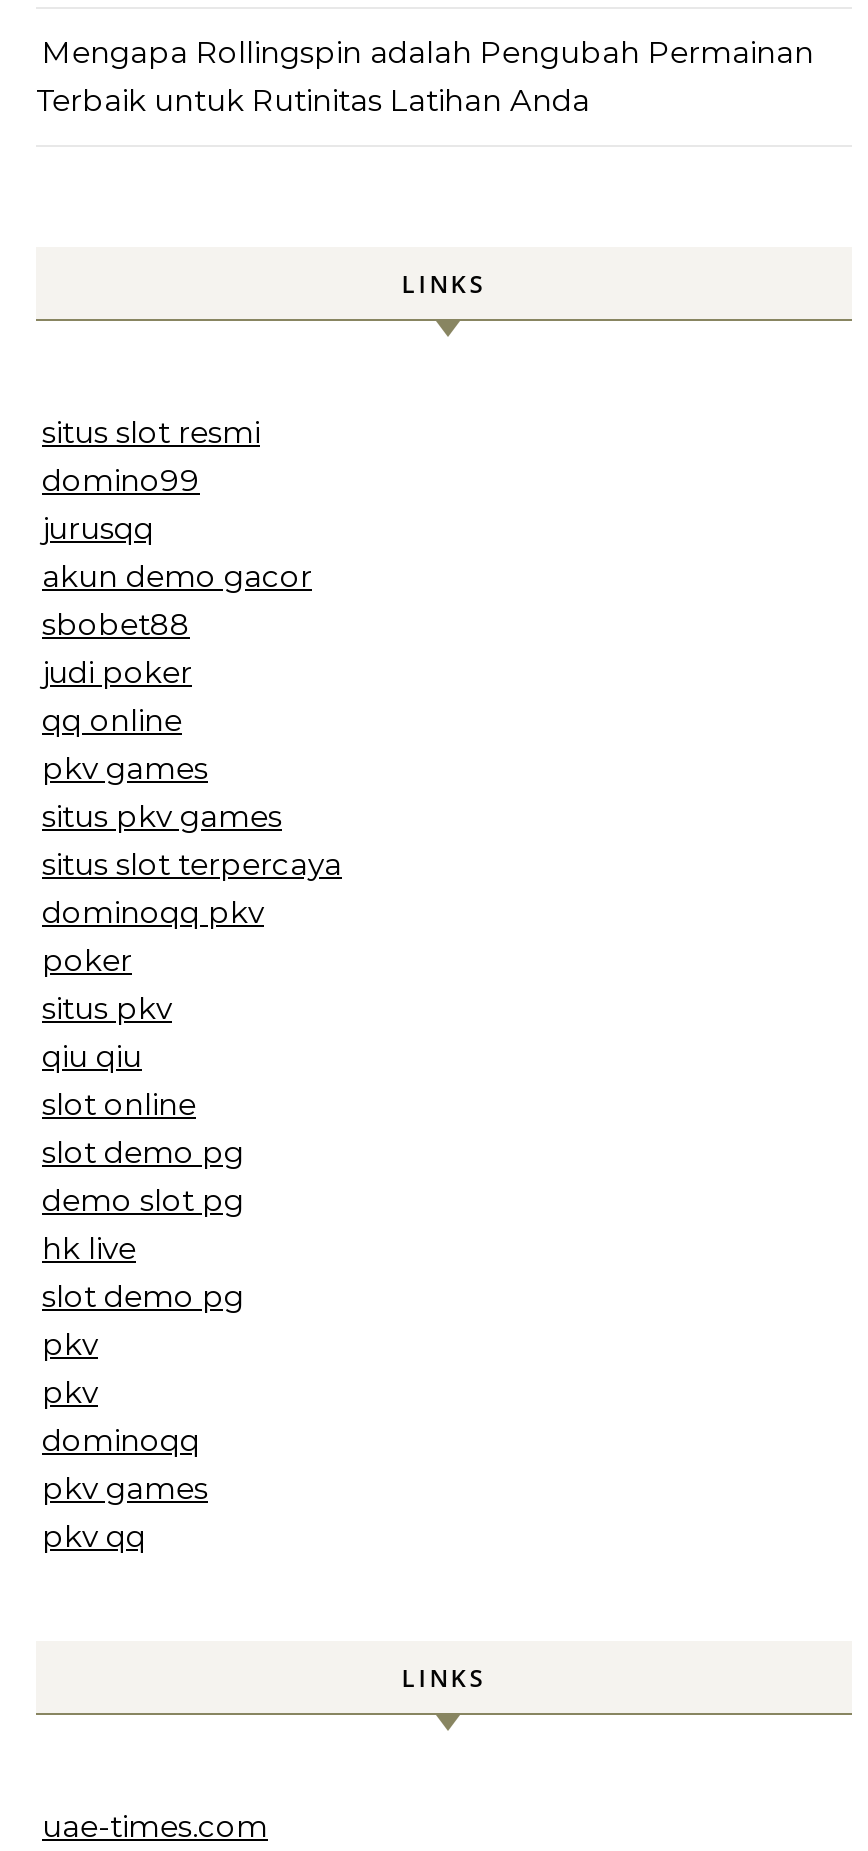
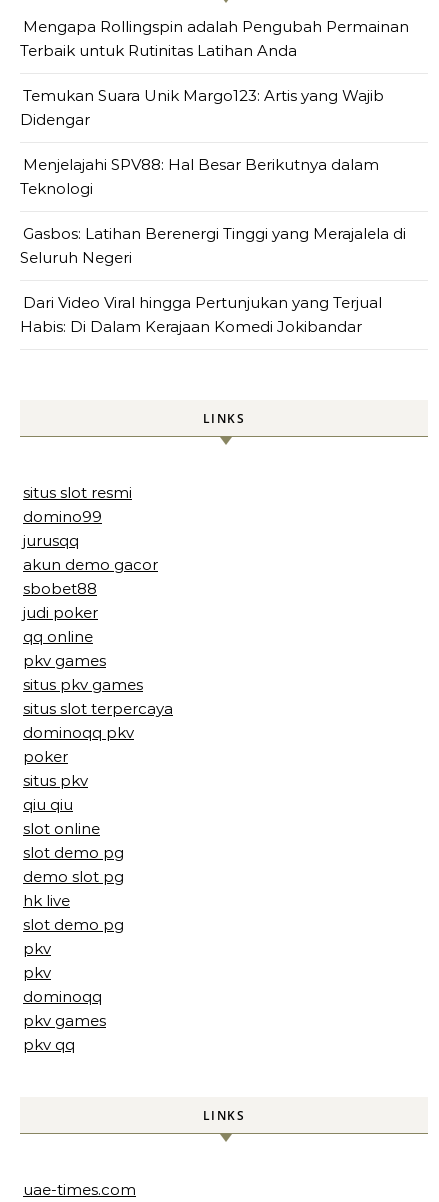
none -> [20,86,406,336] Temukan Suara Unik Margo123: Artis yang Wajib | Didengar | Menjelajahi SPV88: Hal Besar Berikutnya dalam | Teknologi | Gasbos: Latihan Berenergi Tinggi yang Merajalela di | Seluruh Negeri | Dari Video Viral hingga Pertunjukan yang Terjual | Habis: Di Dalam Kerajaan Komedi Jokibandar

